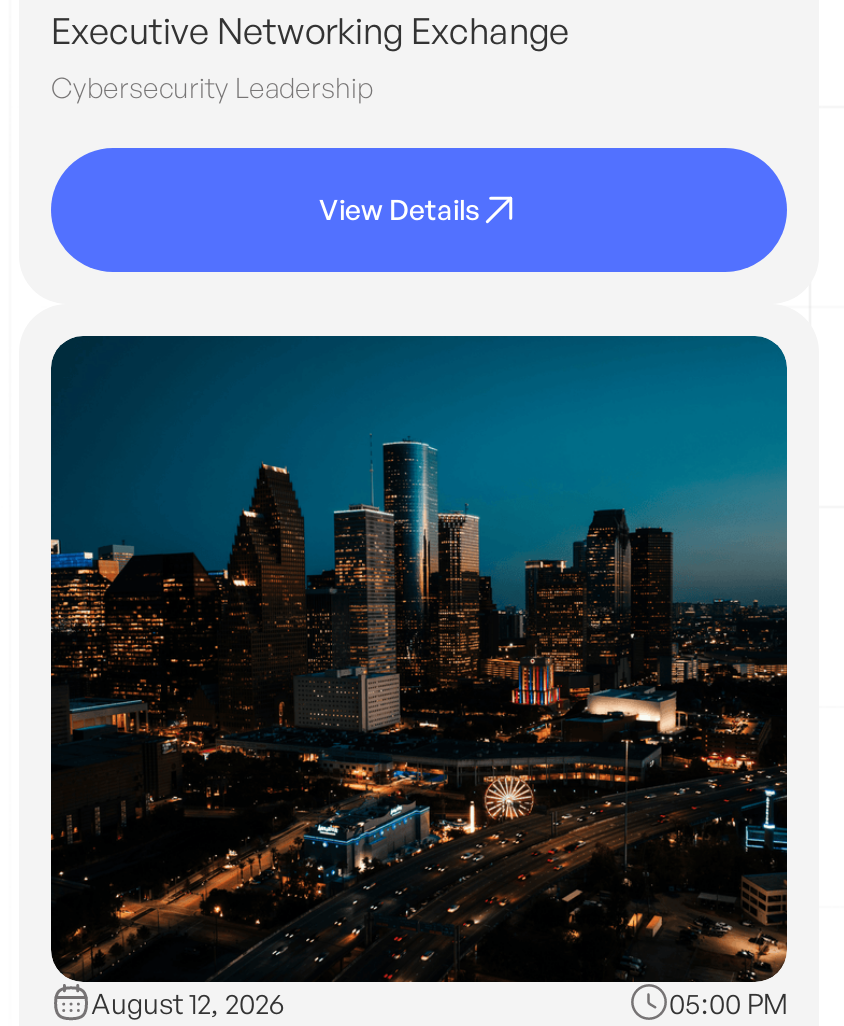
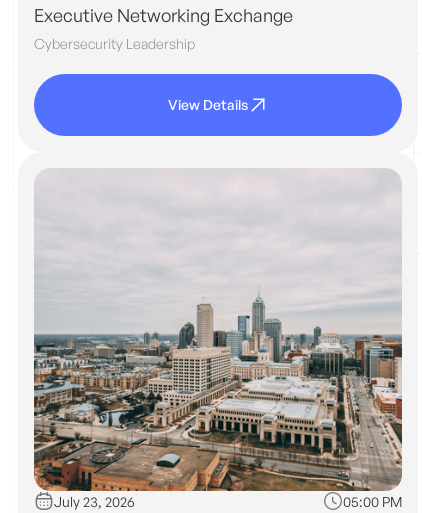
[49,334,789,1020] [image] | August 12, 2026 -> [33,168,403,510] [image] | July 23, 2026

